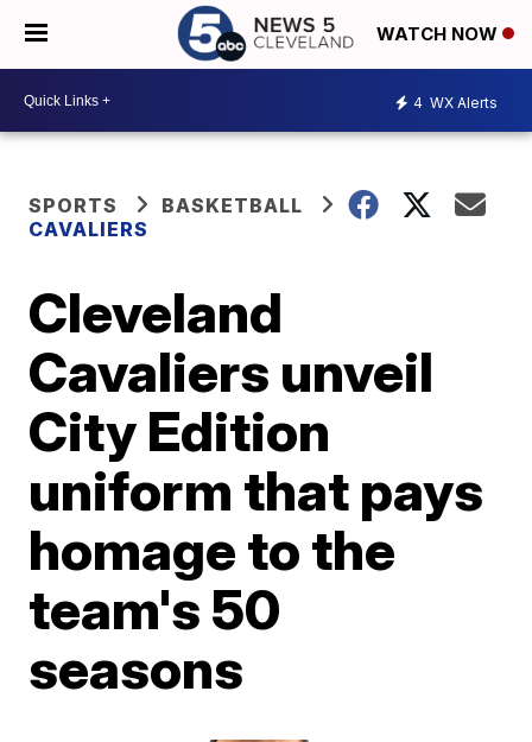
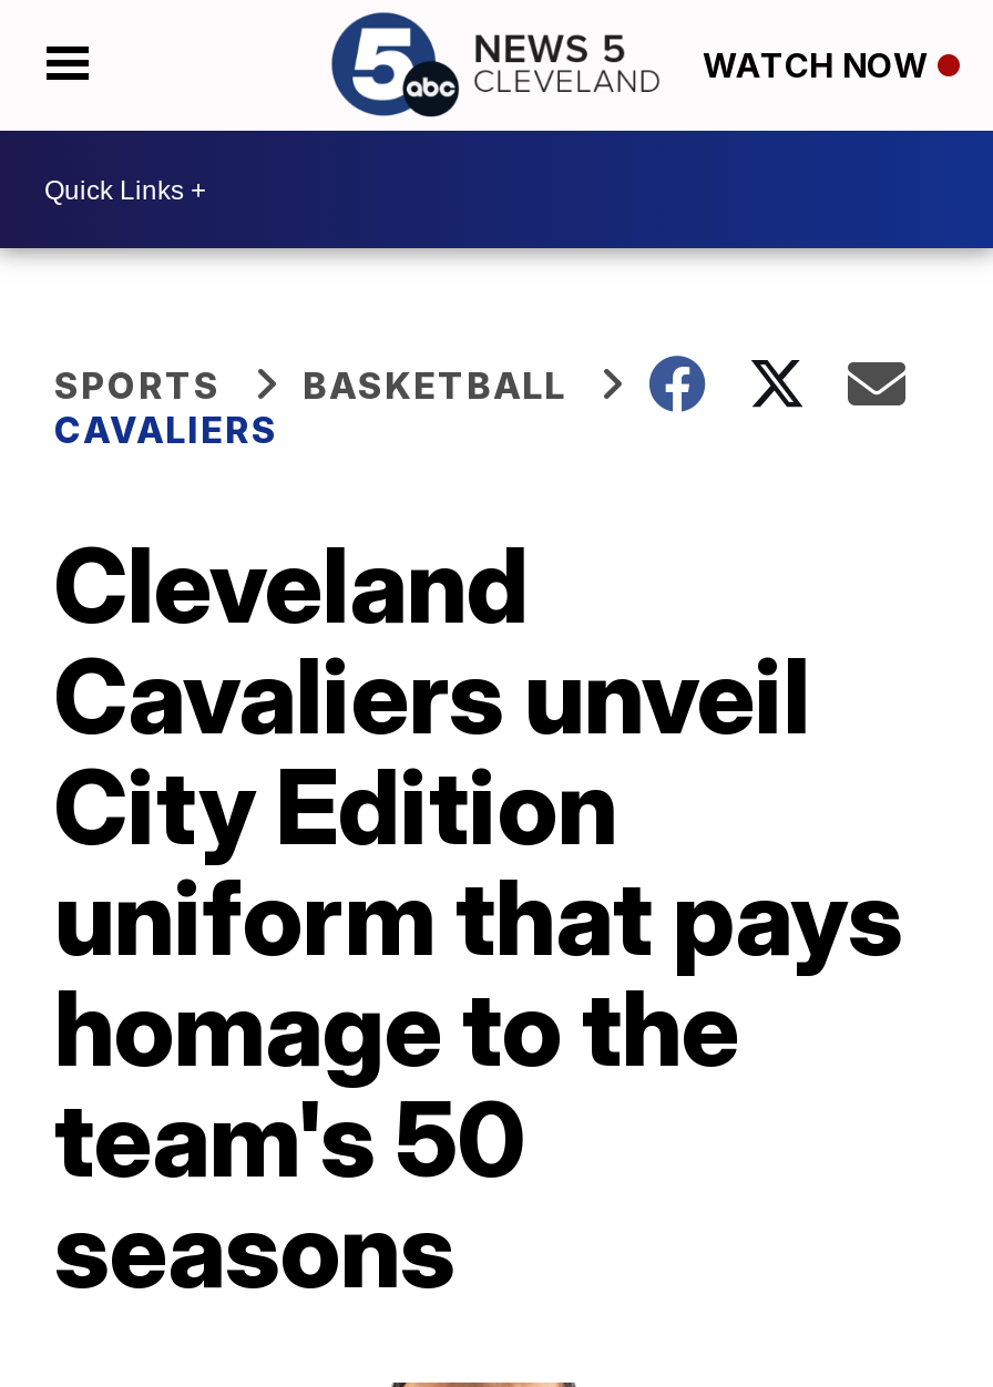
[413,93,498,111] 4 WX Alerts -> none

